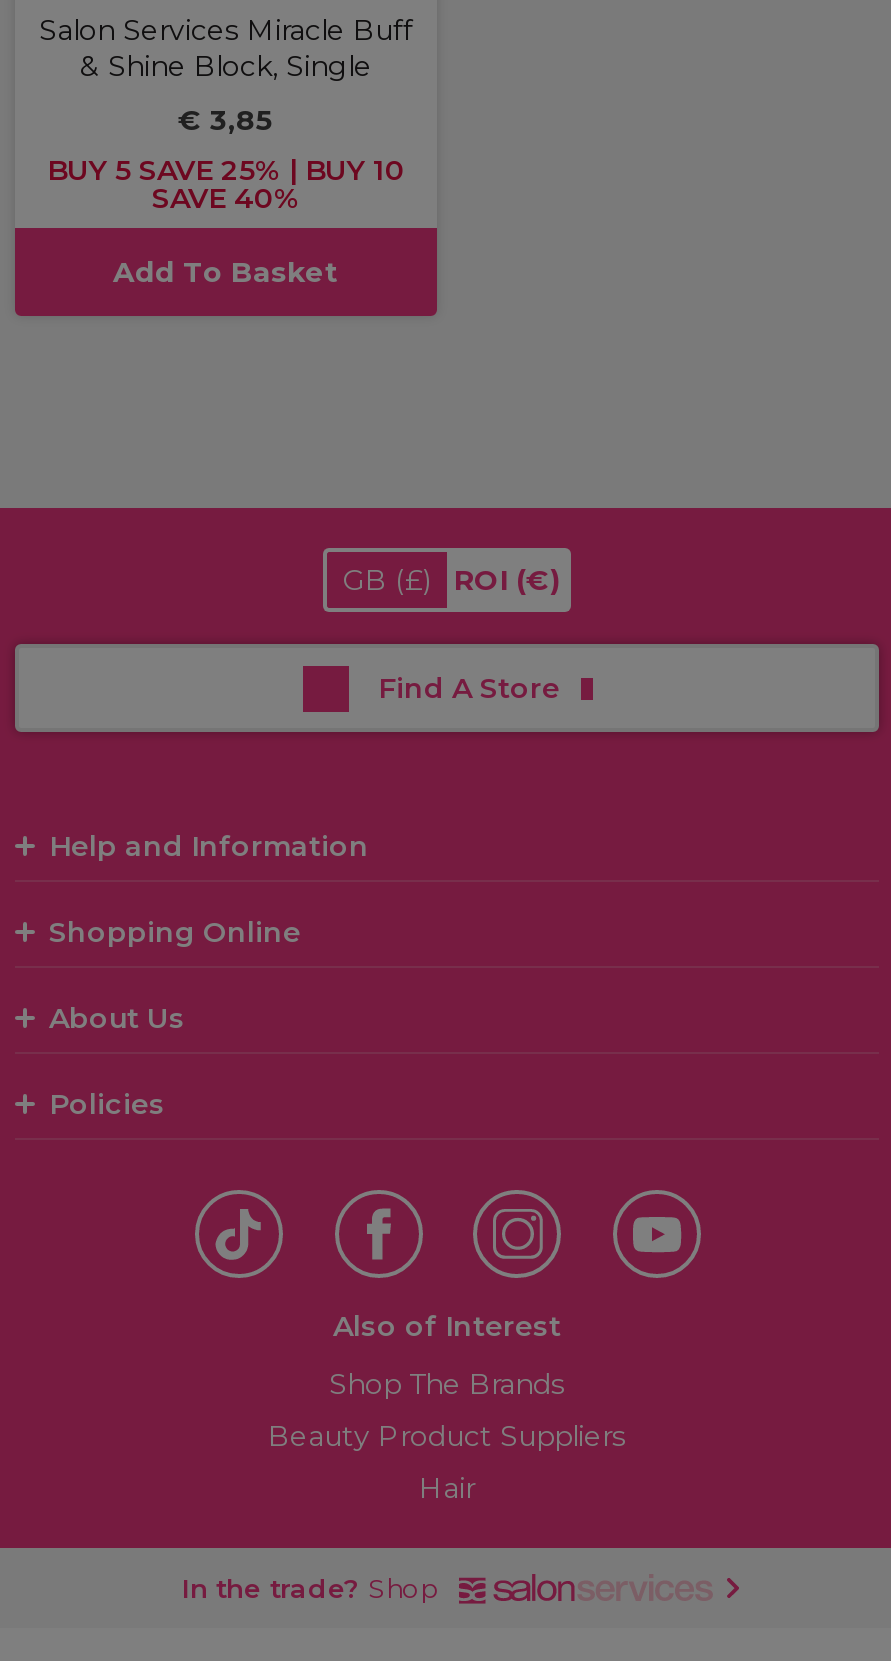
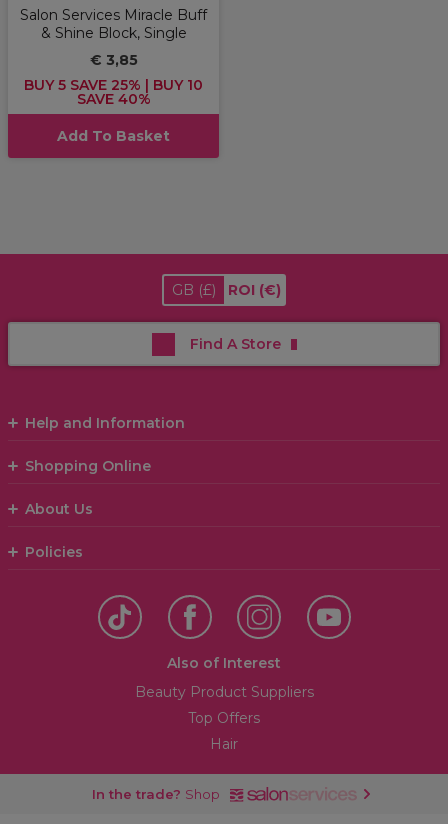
[329,1367,565,1403] Shop The Brands -> none
moved [268,1419,626,1455] -> [134,683,313,701]: Beauty Product Suppliers
none -> [188,709,260,727] Top Offers

